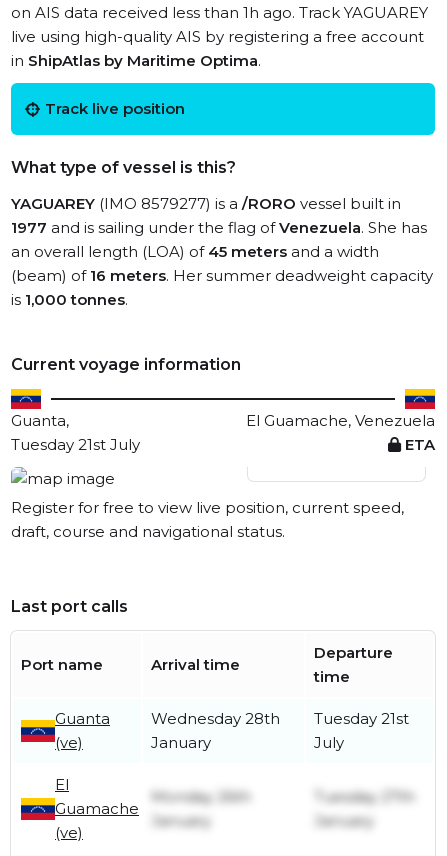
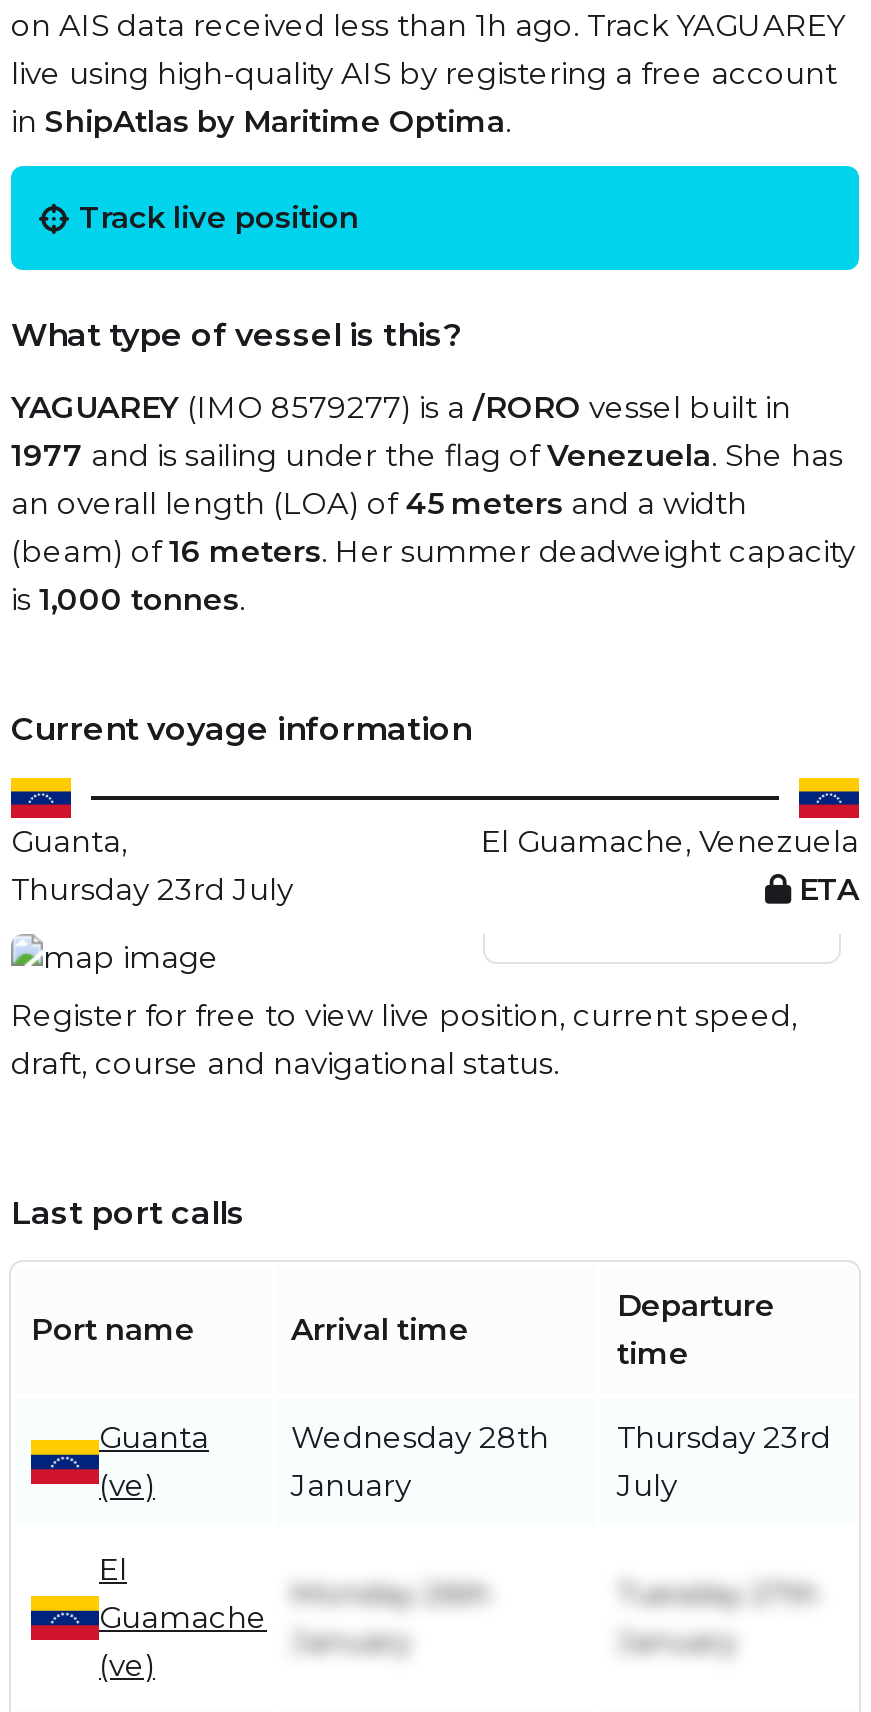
[11,435,140,454] Tuesday 21st July -> [11,870,293,908] Thursday 23rd July
[151,709,409,728] Wednesday 28th Tuesday 21st -> [291,1418,831,1456] Wednesday 28th Thursday 23rd

